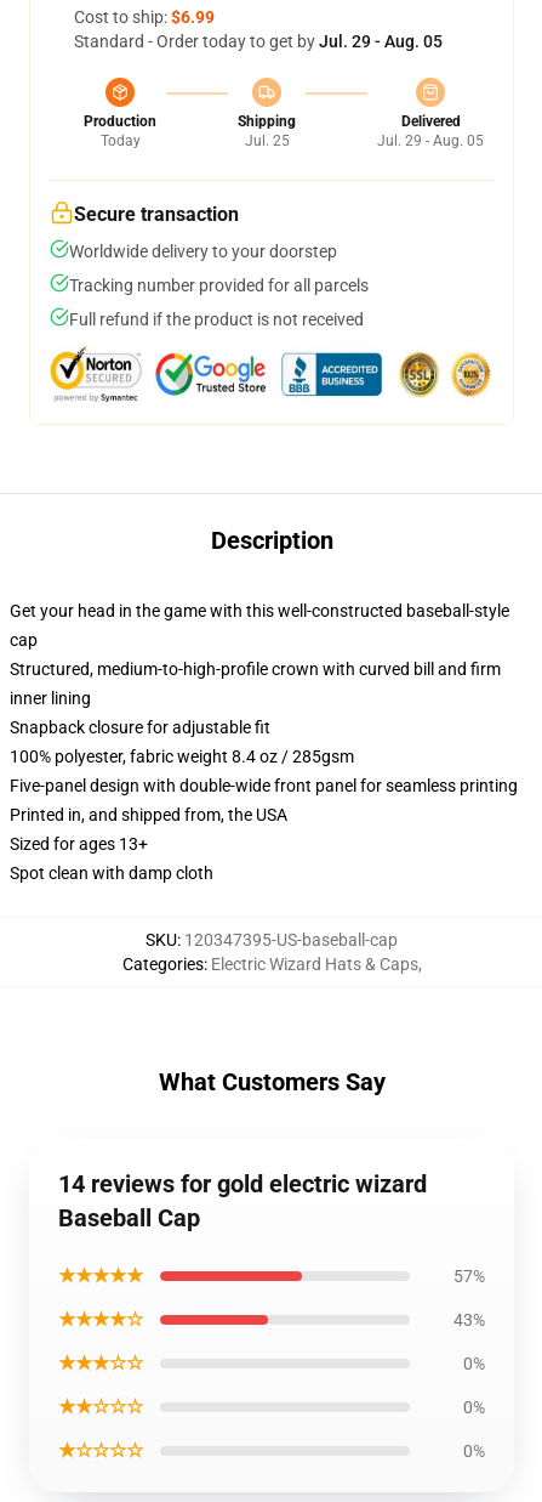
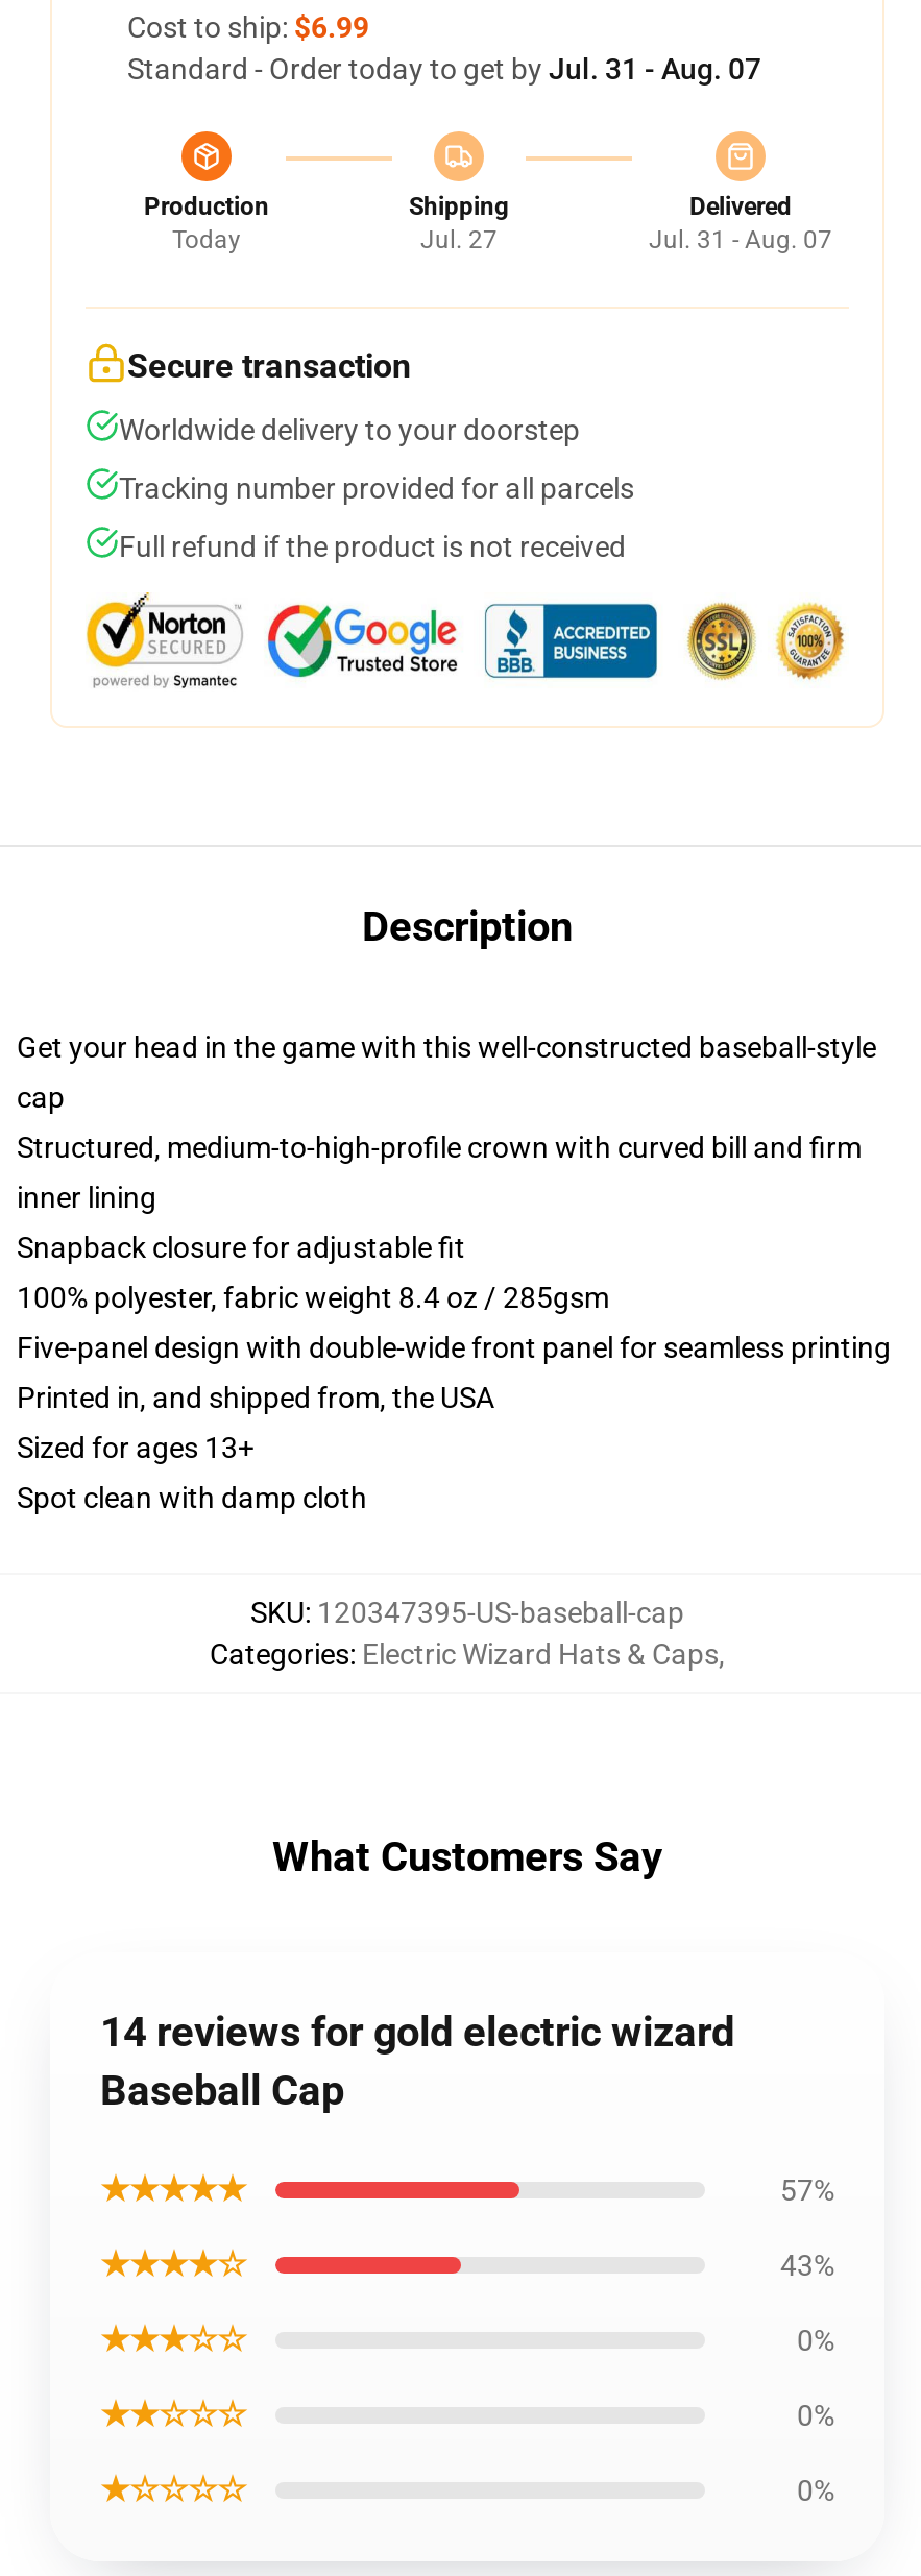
[74,32,443,51] Standard - Order today to get by Jul. 29 - Aug. 05 -> [127,52,761,86] Standard - Order today to get by Jul. 31 - Aug. 07
[244,132,289,149] Jul. 25 -> [420,225,498,254] Jul. 27
[377,132,484,149] Jul. 29 - Aug. 05 -> [649,225,832,254] Jul. 31 - Aug. 07

